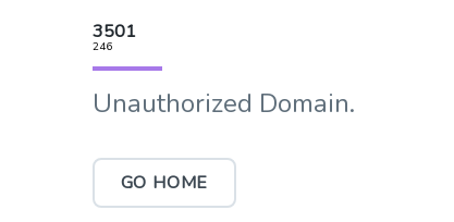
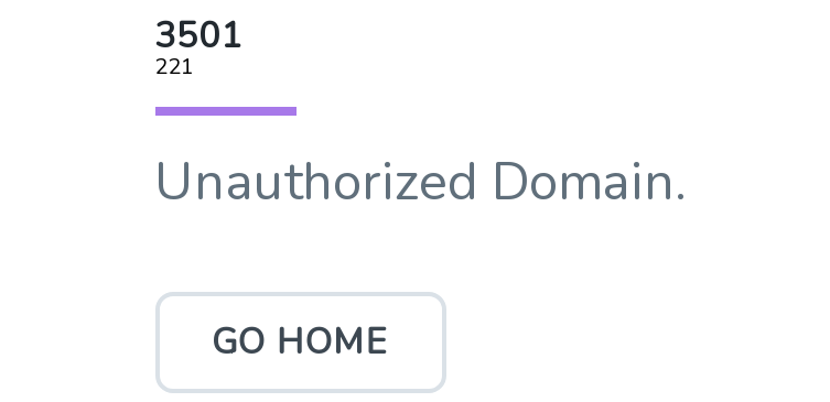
[92,39,112,54] 246 -> [154,52,194,83] 221

